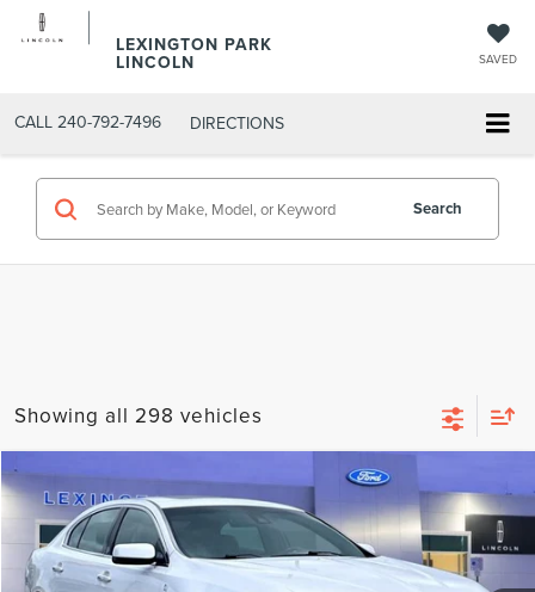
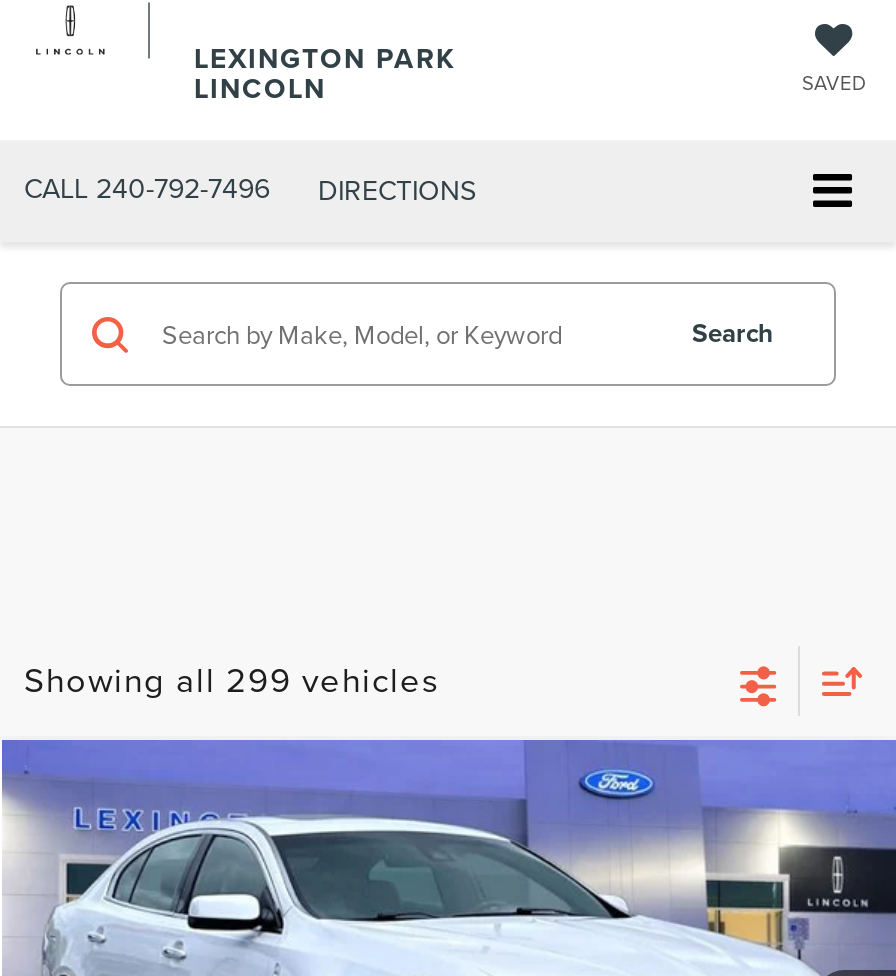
[14,402,263,430] Showing all 298 vehicles -> [24,657,440,705] Showing all 299 vehicles

